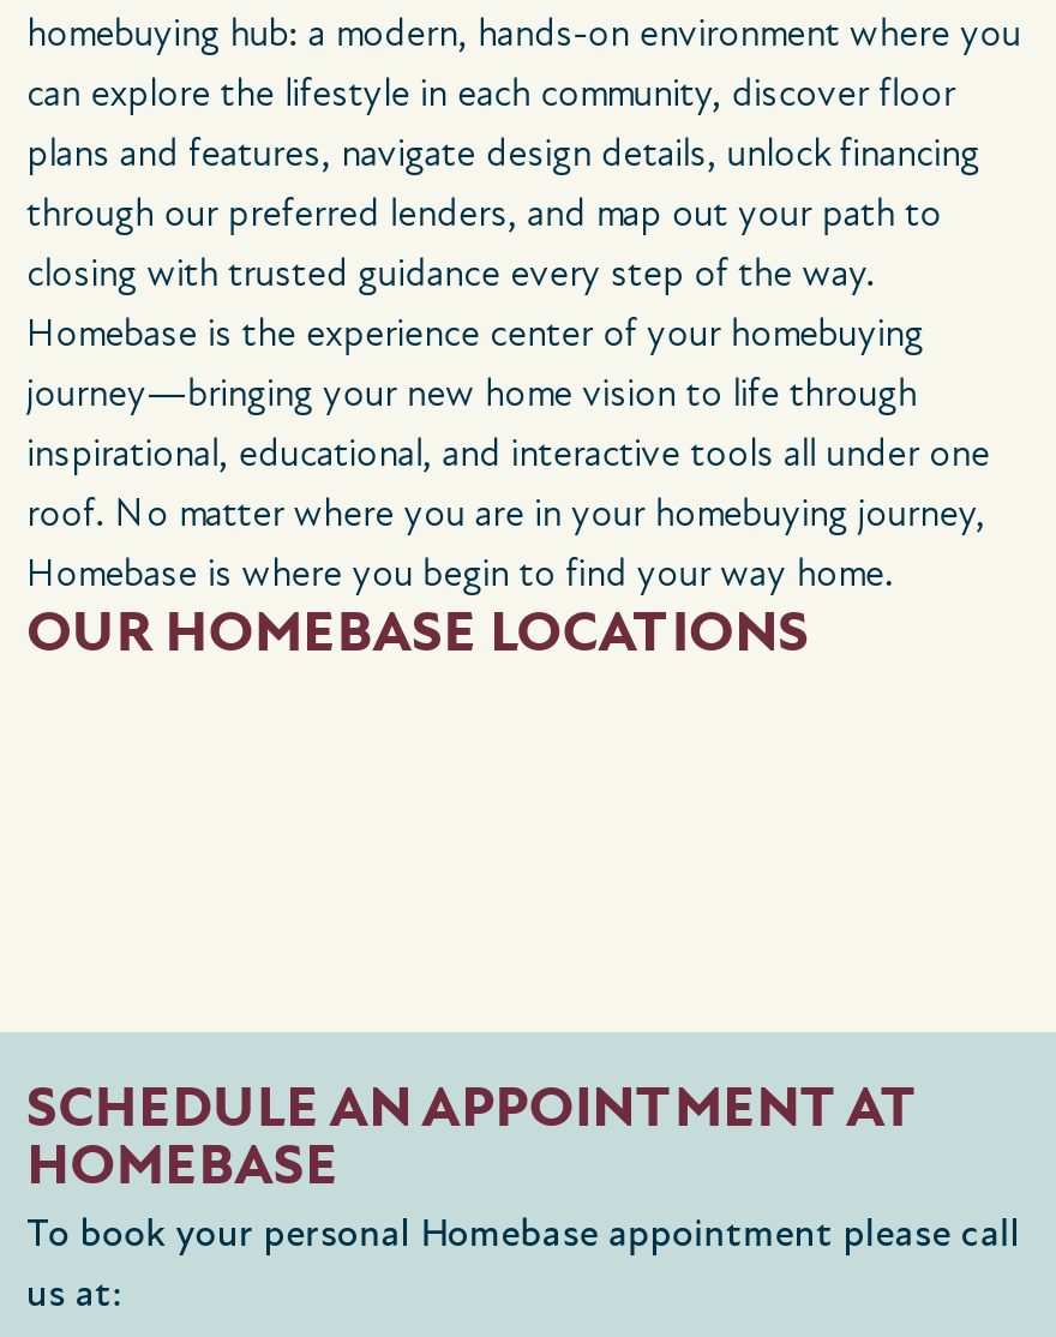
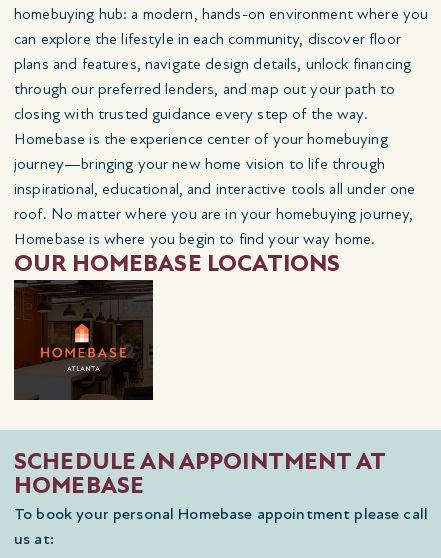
none -> [13,281,154,401] [image]

